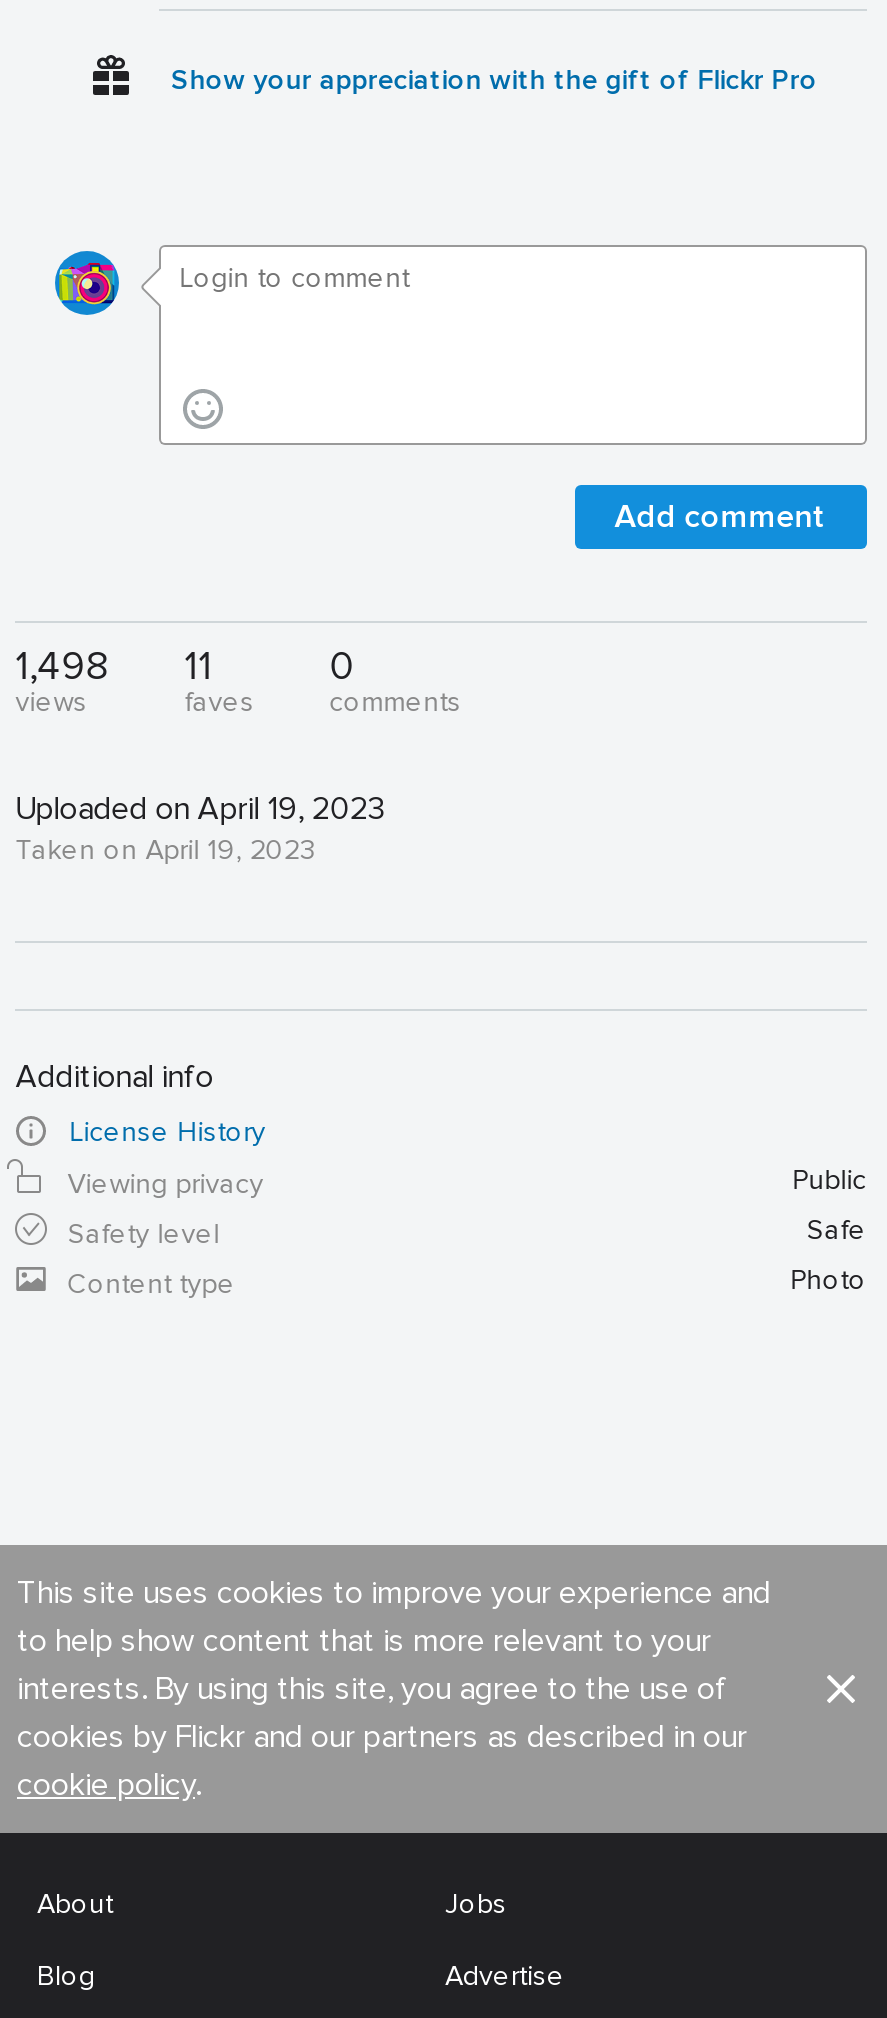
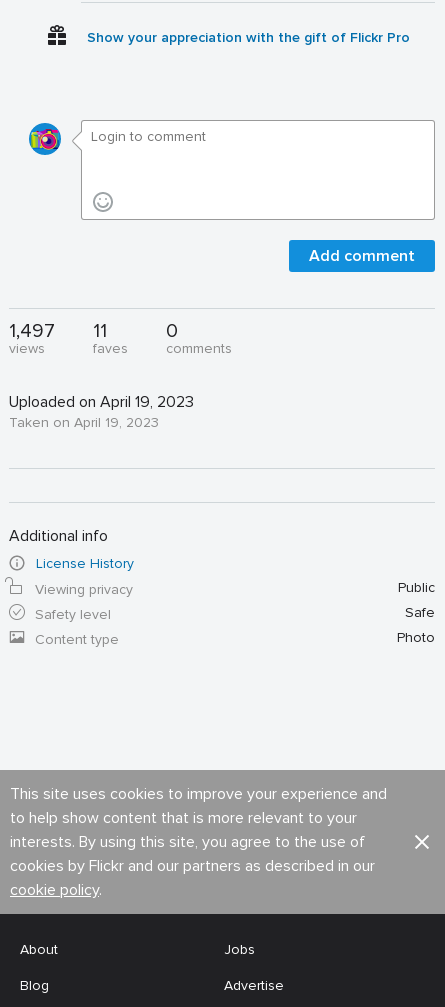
[15,643,109,691] 1,498 -> [9,319,55,343] 1,497

